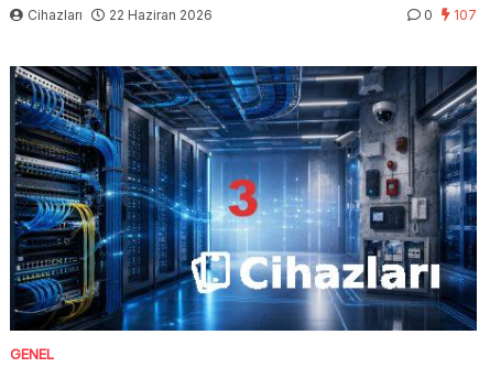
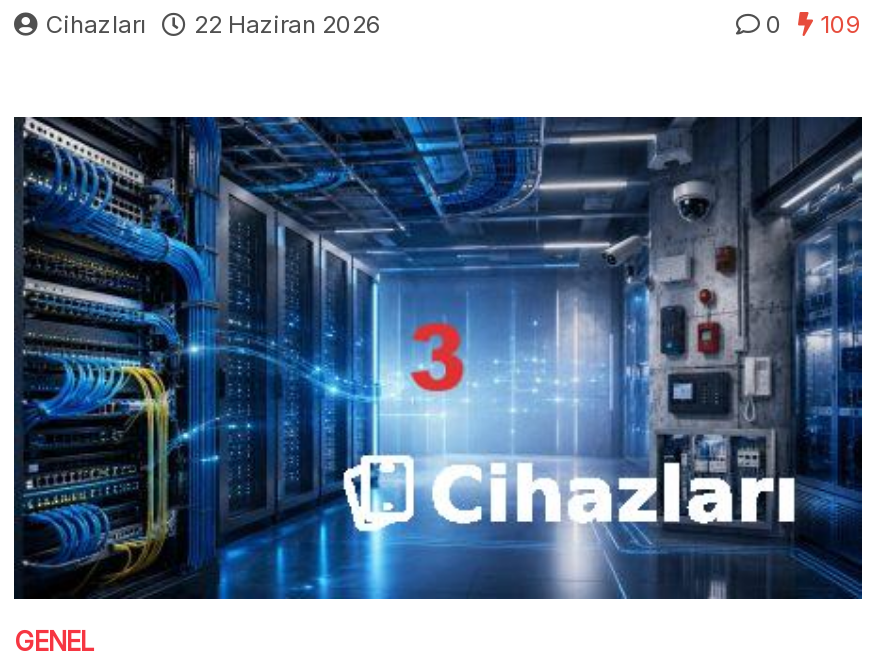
[421,6,477,23] 0 107 -> [760,9,862,39] 0 109

